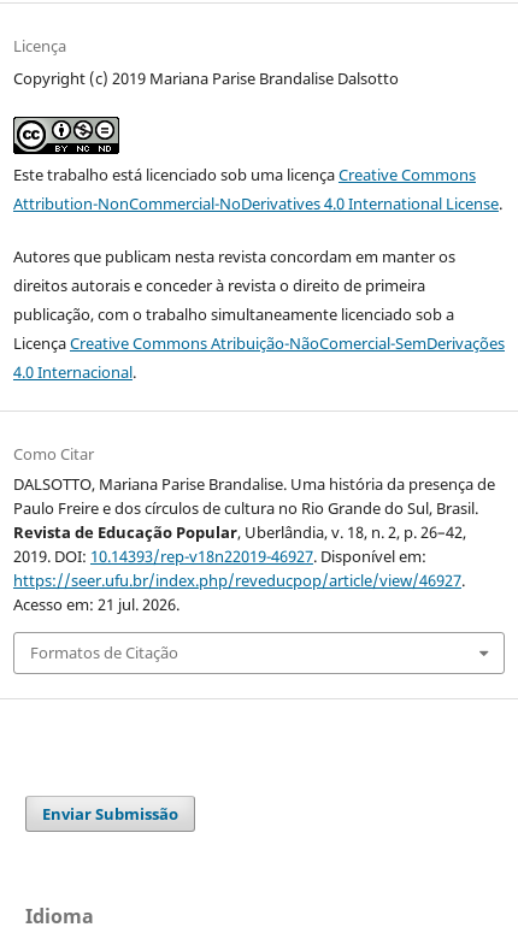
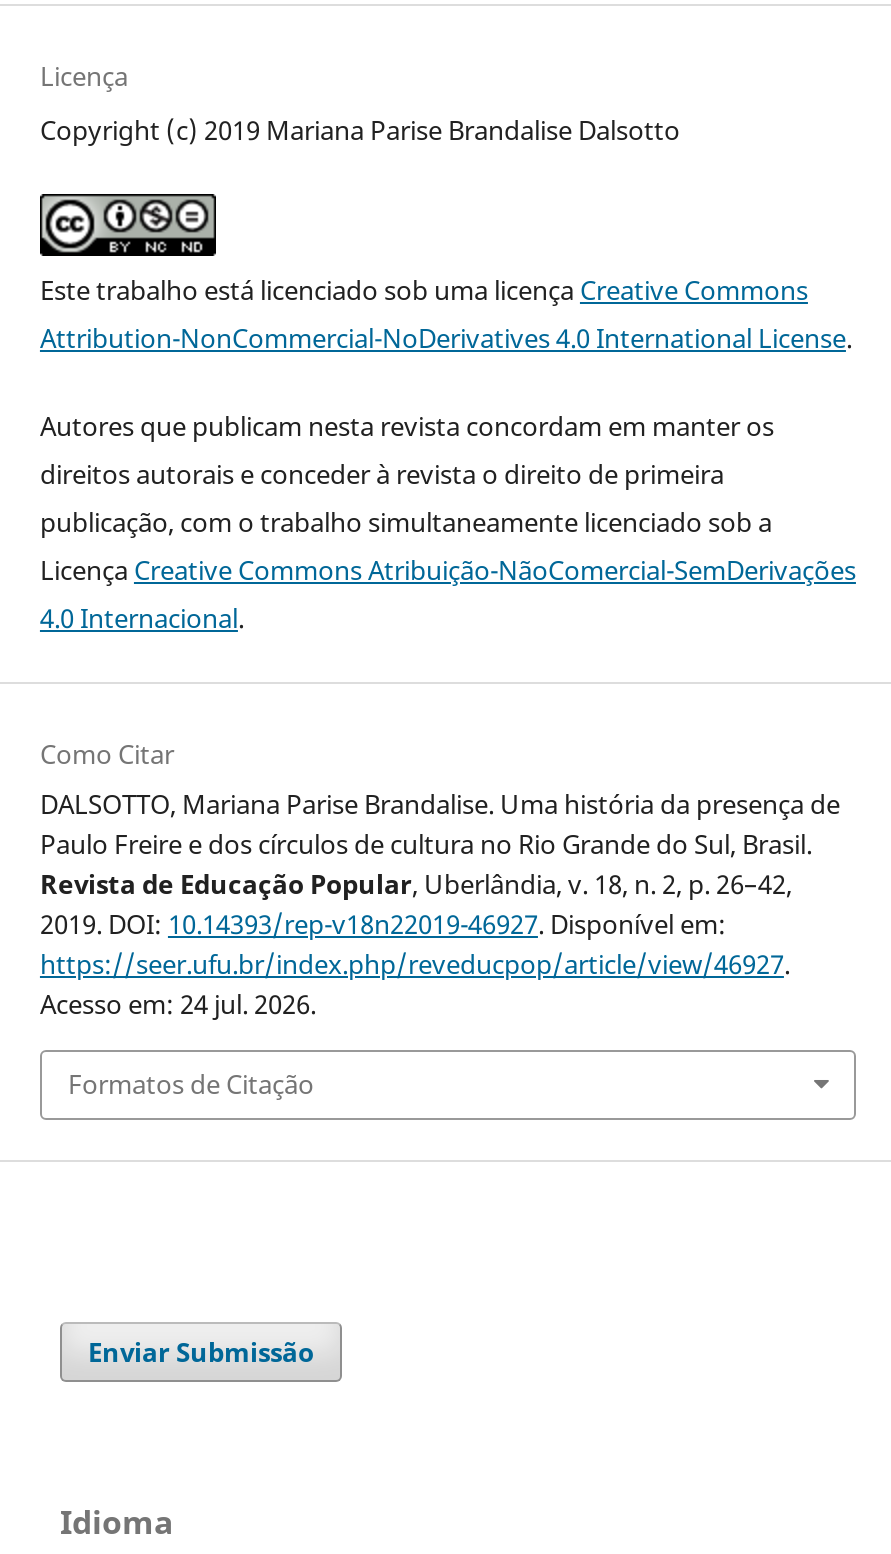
[13,594,179,615] Acesso em: 21 jul. 2026. -> [40,986,316,1022] Acesso em: 24 jul. 2026.

